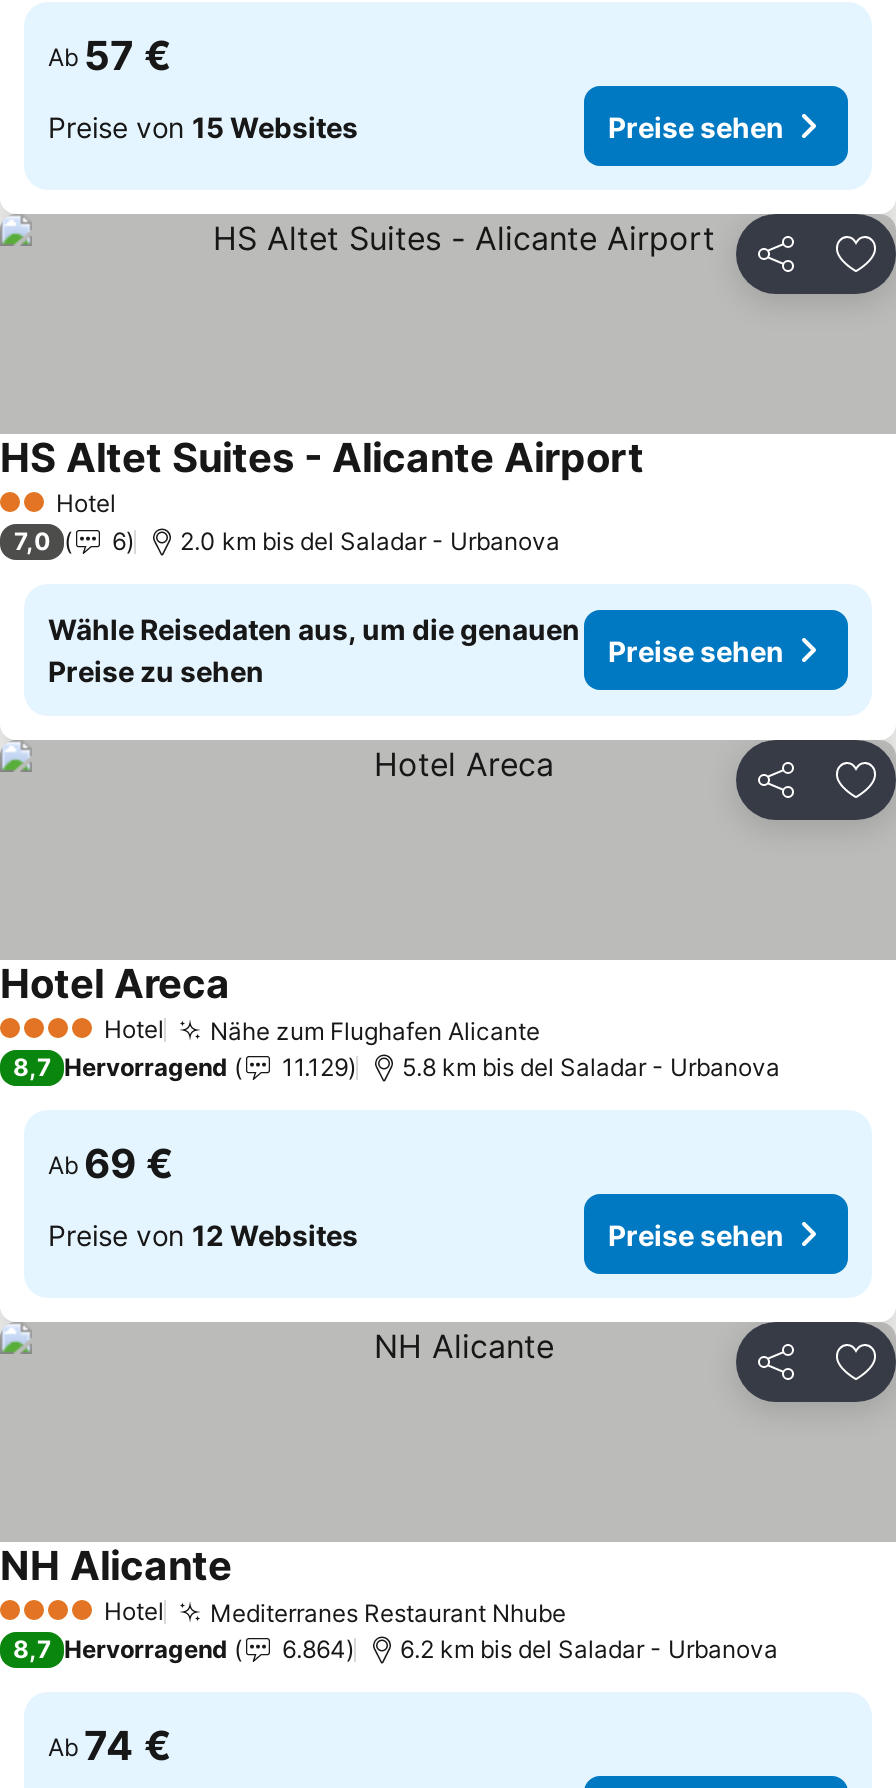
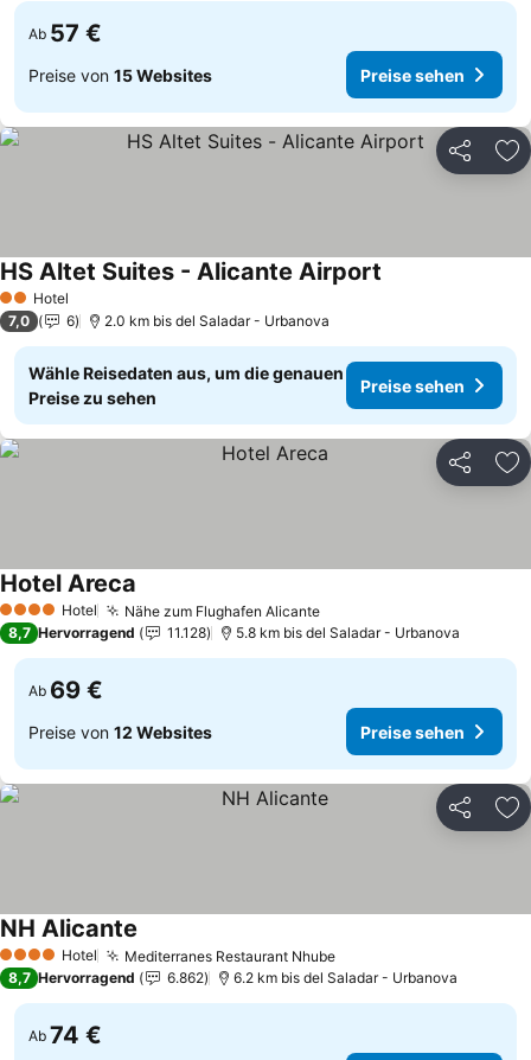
[282,1052,348,1082] 11.129 -> [167,624,206,641] 11.128
[282,1634,346,1664] 6.864 -> [167,969,204,986] 6.862

